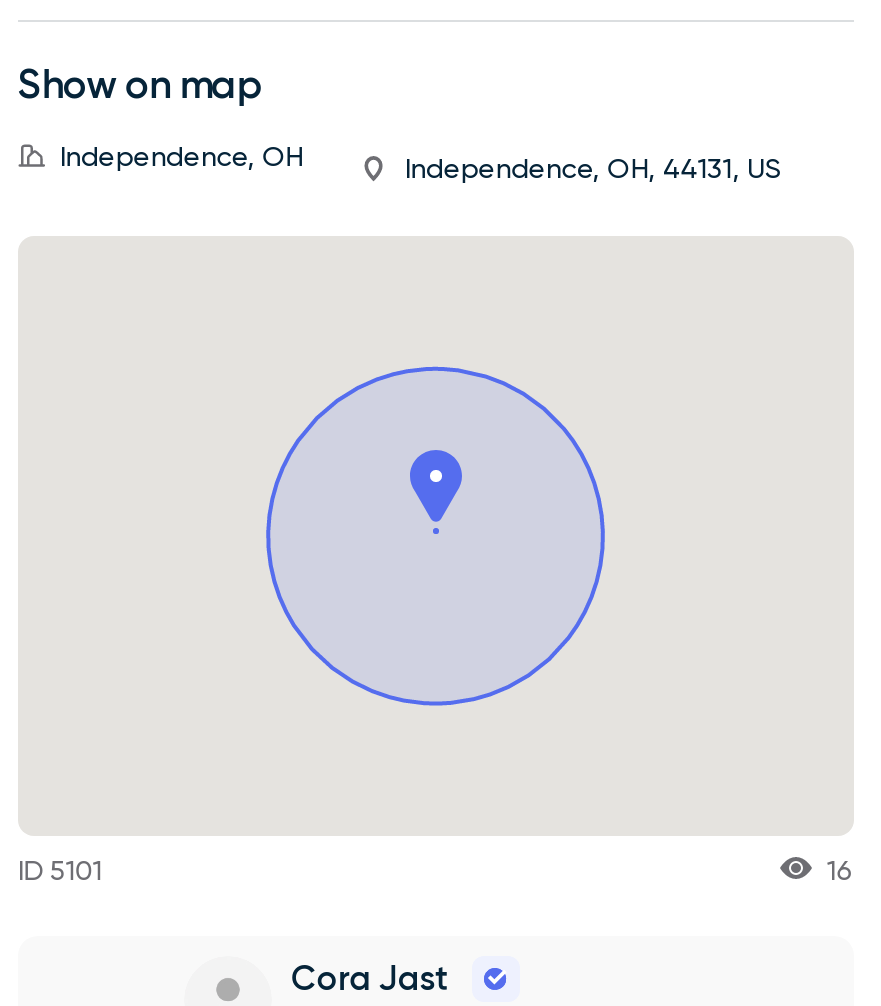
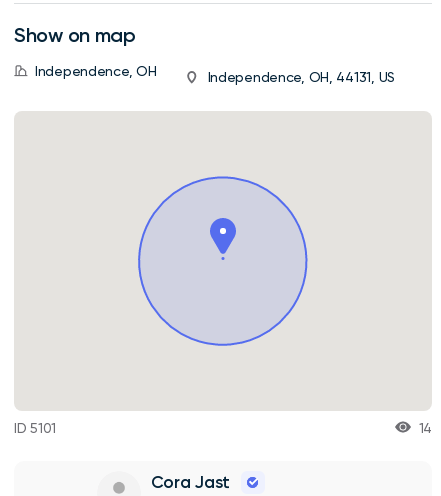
[827,854,854,886] 16 -> [418,420,432,436] 14

